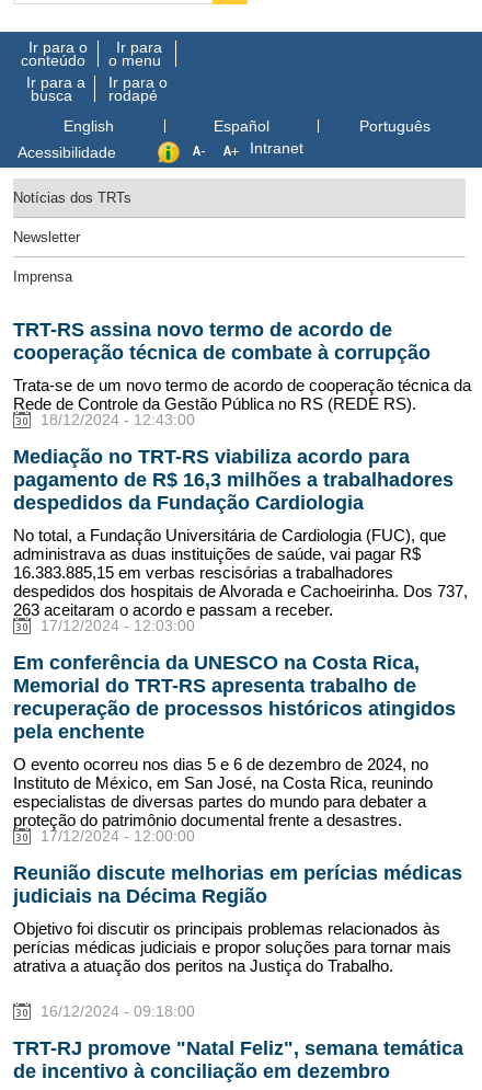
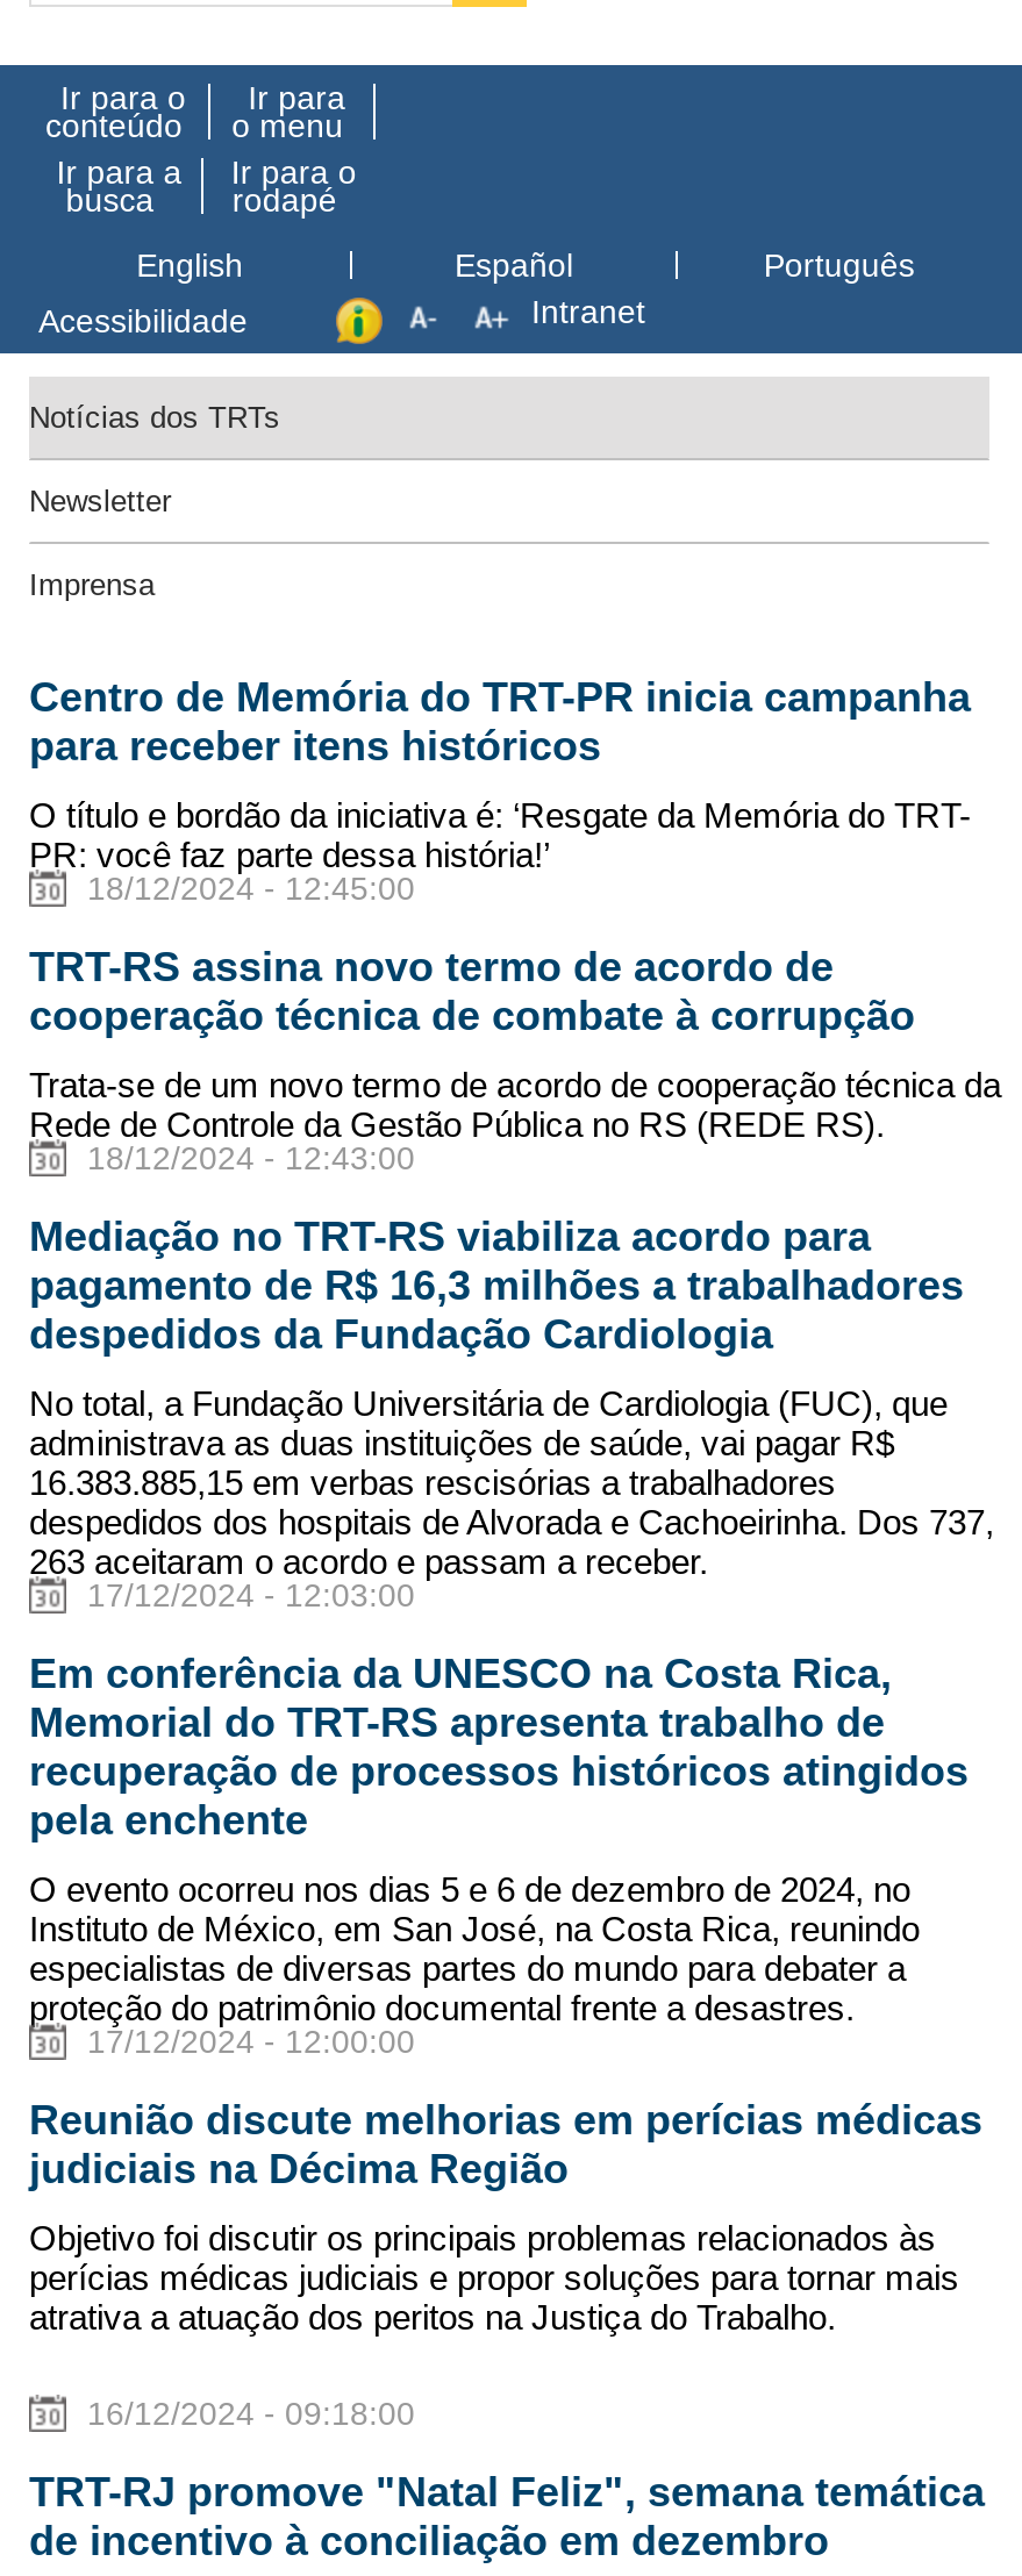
none -> [29,674,971,907] Centro de Memória do TRT-PR inicia campanha | para receber itens históricos | O título e bordão da iniciativa é: ‘Resgate da Memória do TRT- | PR: você faz parte dessa história!’ | 18/12/2024 - 12:45:00

